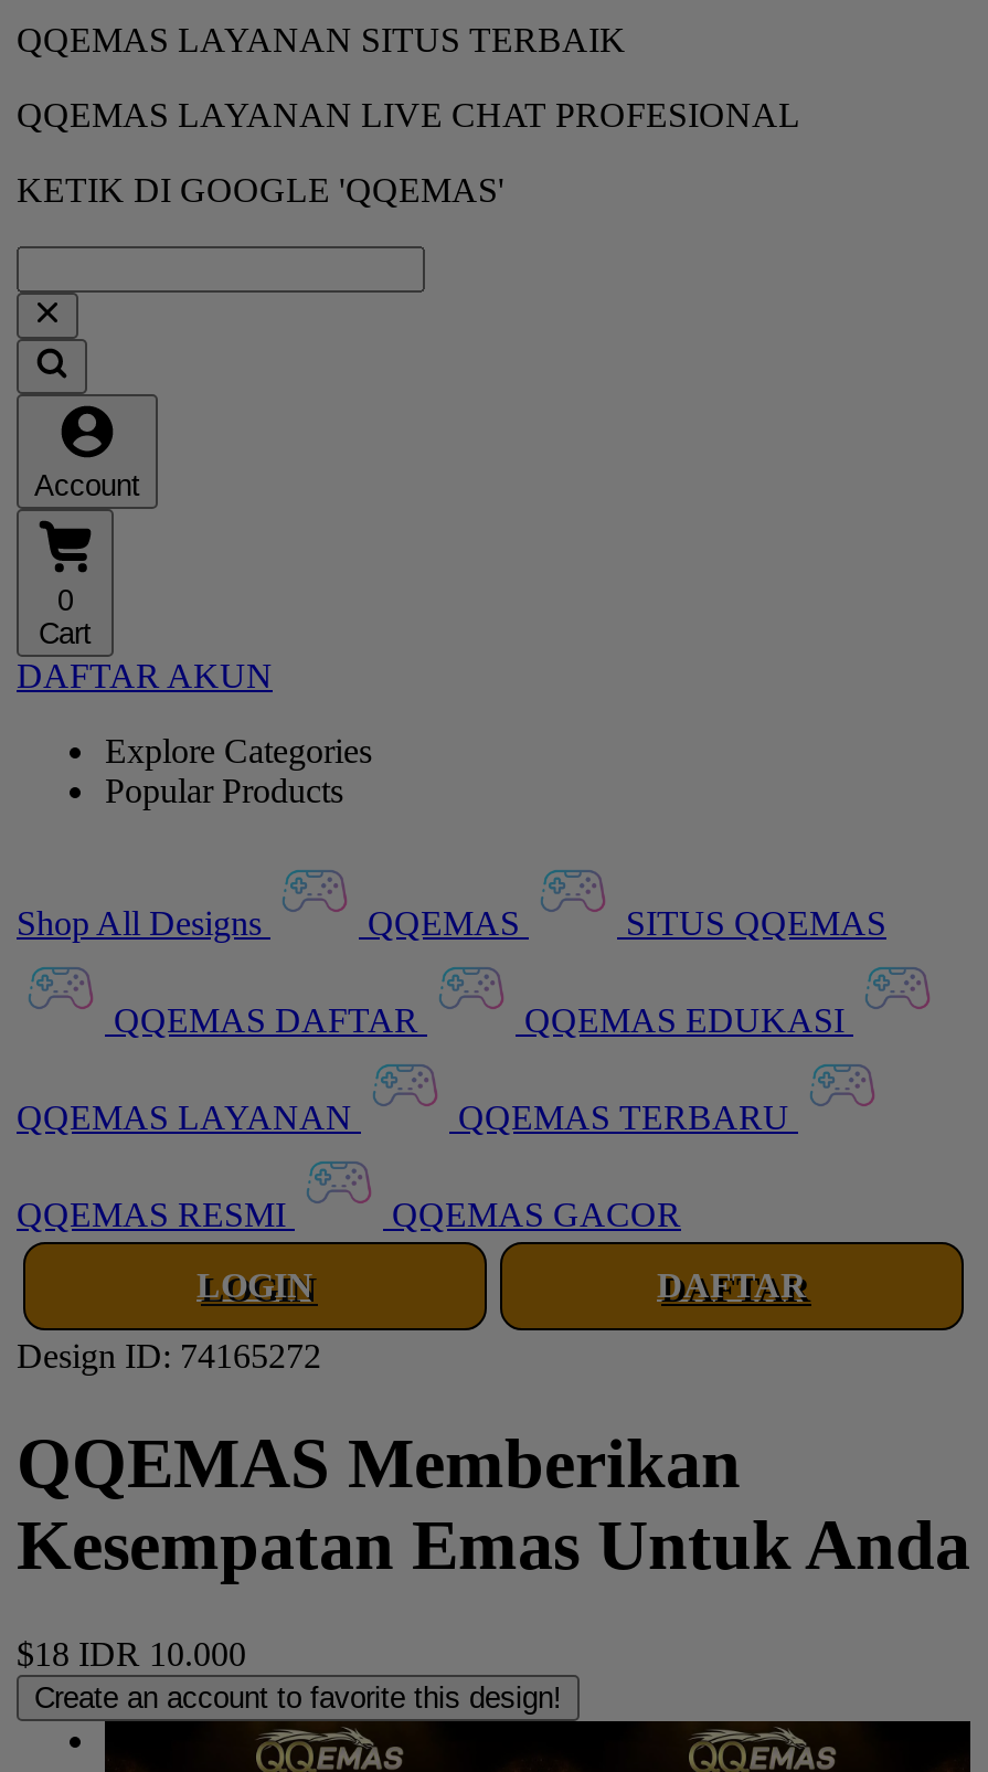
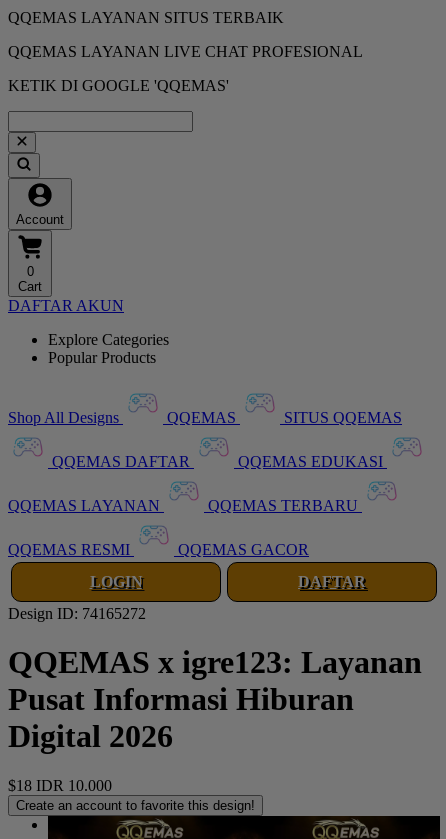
[17,1424,970,1585] QQEMAS Memberikan | Kesempatan Emas Untuk Anda -> [8,644,422,754] QQEMAS x igre123: Layanan | Pusat Informasi Hiburan | Digital 2026

